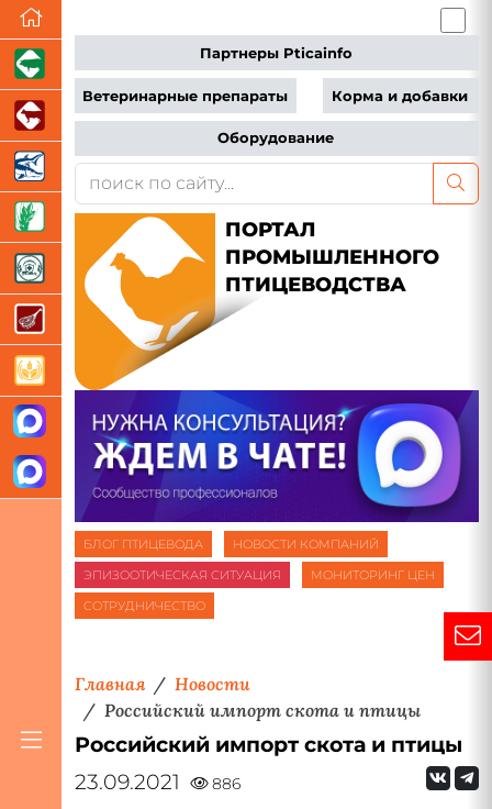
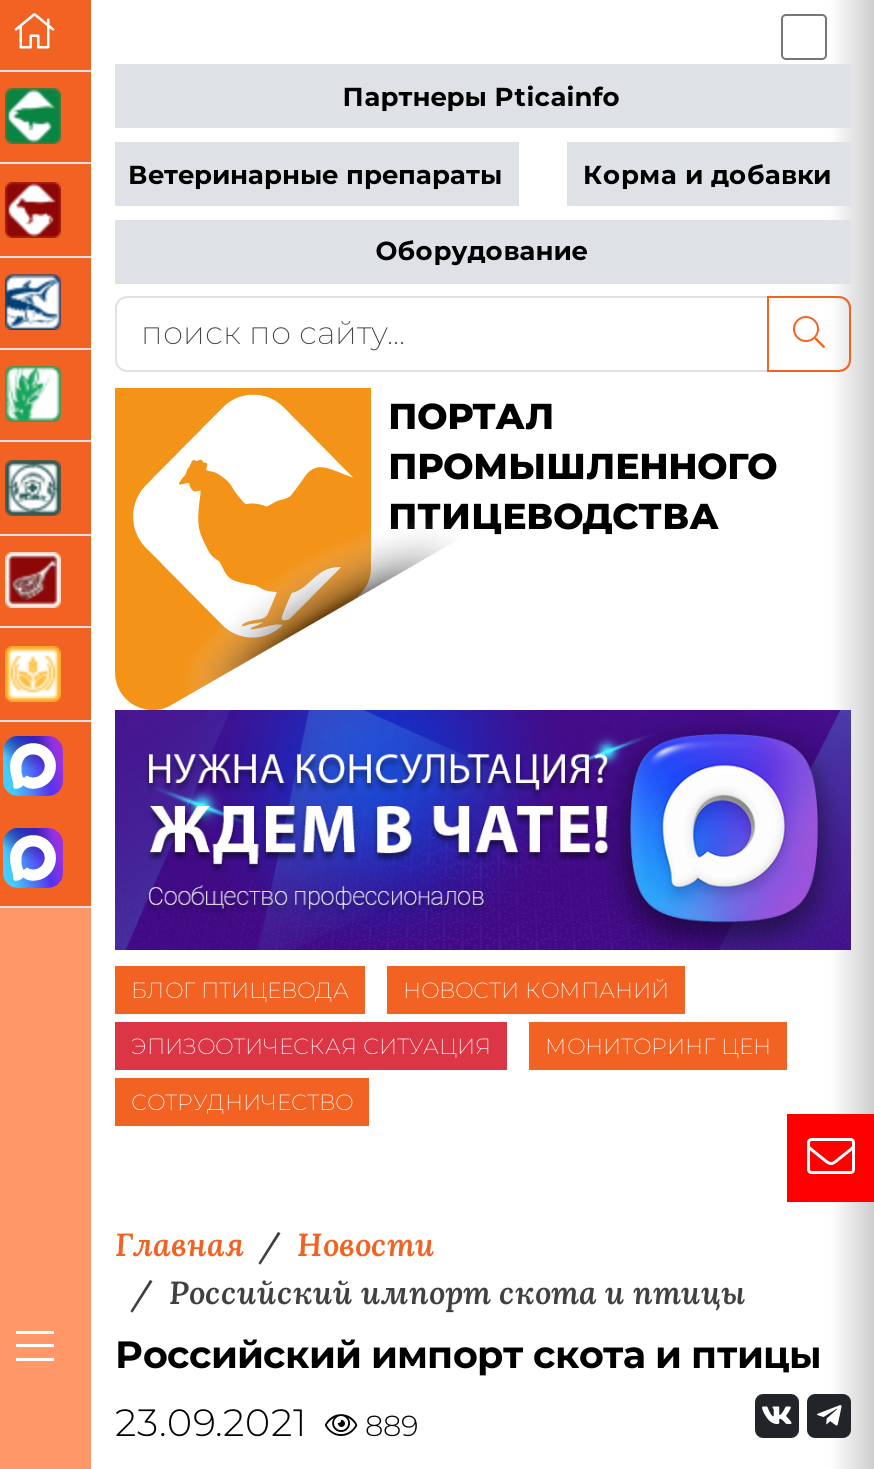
[75,768,241,795] 23.09.2021 886 -> [115,1398,417,1446] 23.09.2021 889

